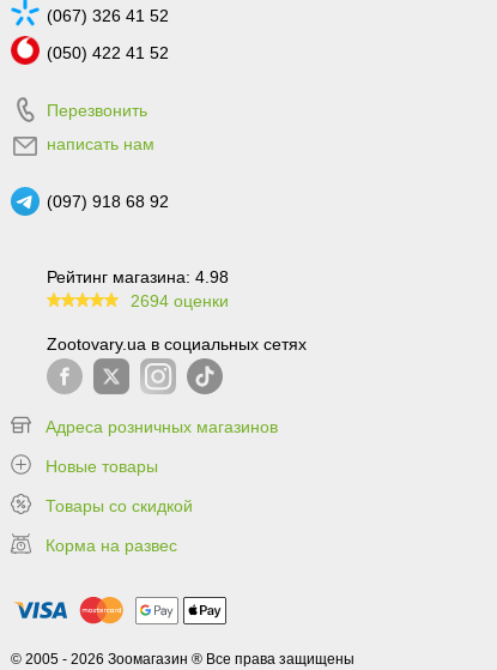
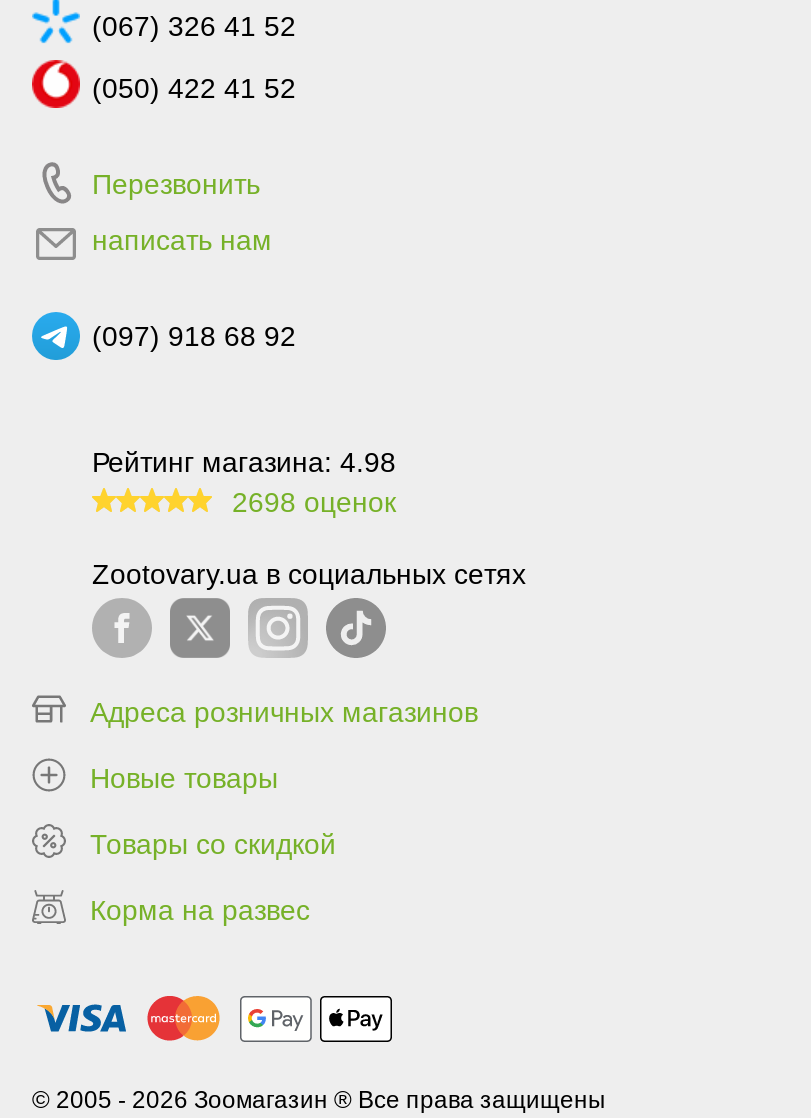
[131,291,229,310] 2694 оценки -> [232,486,396,518] 2698 оценок

